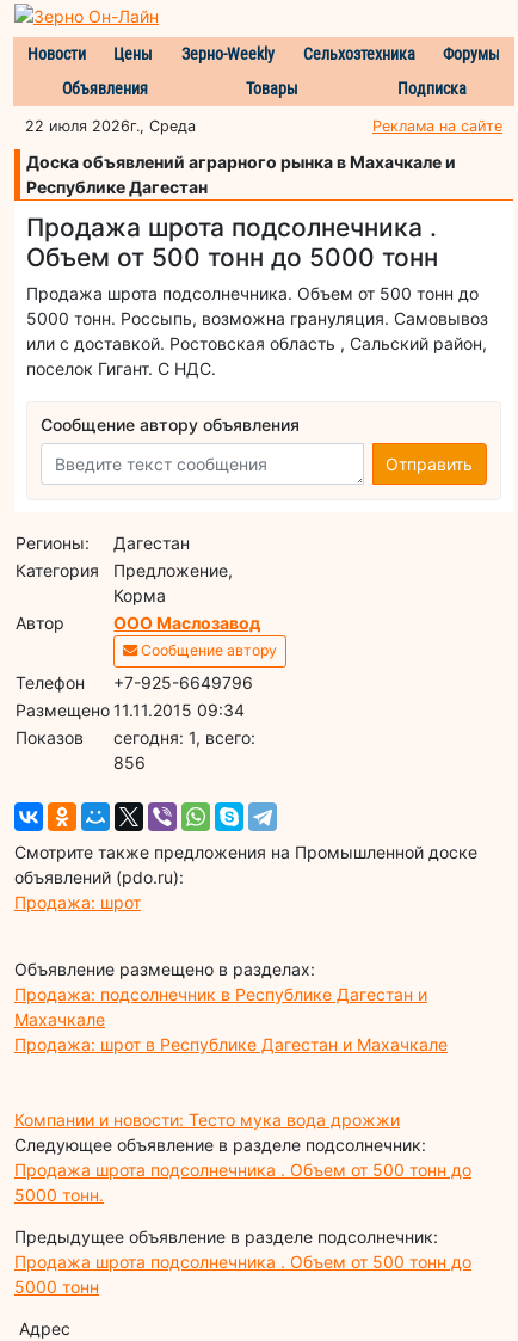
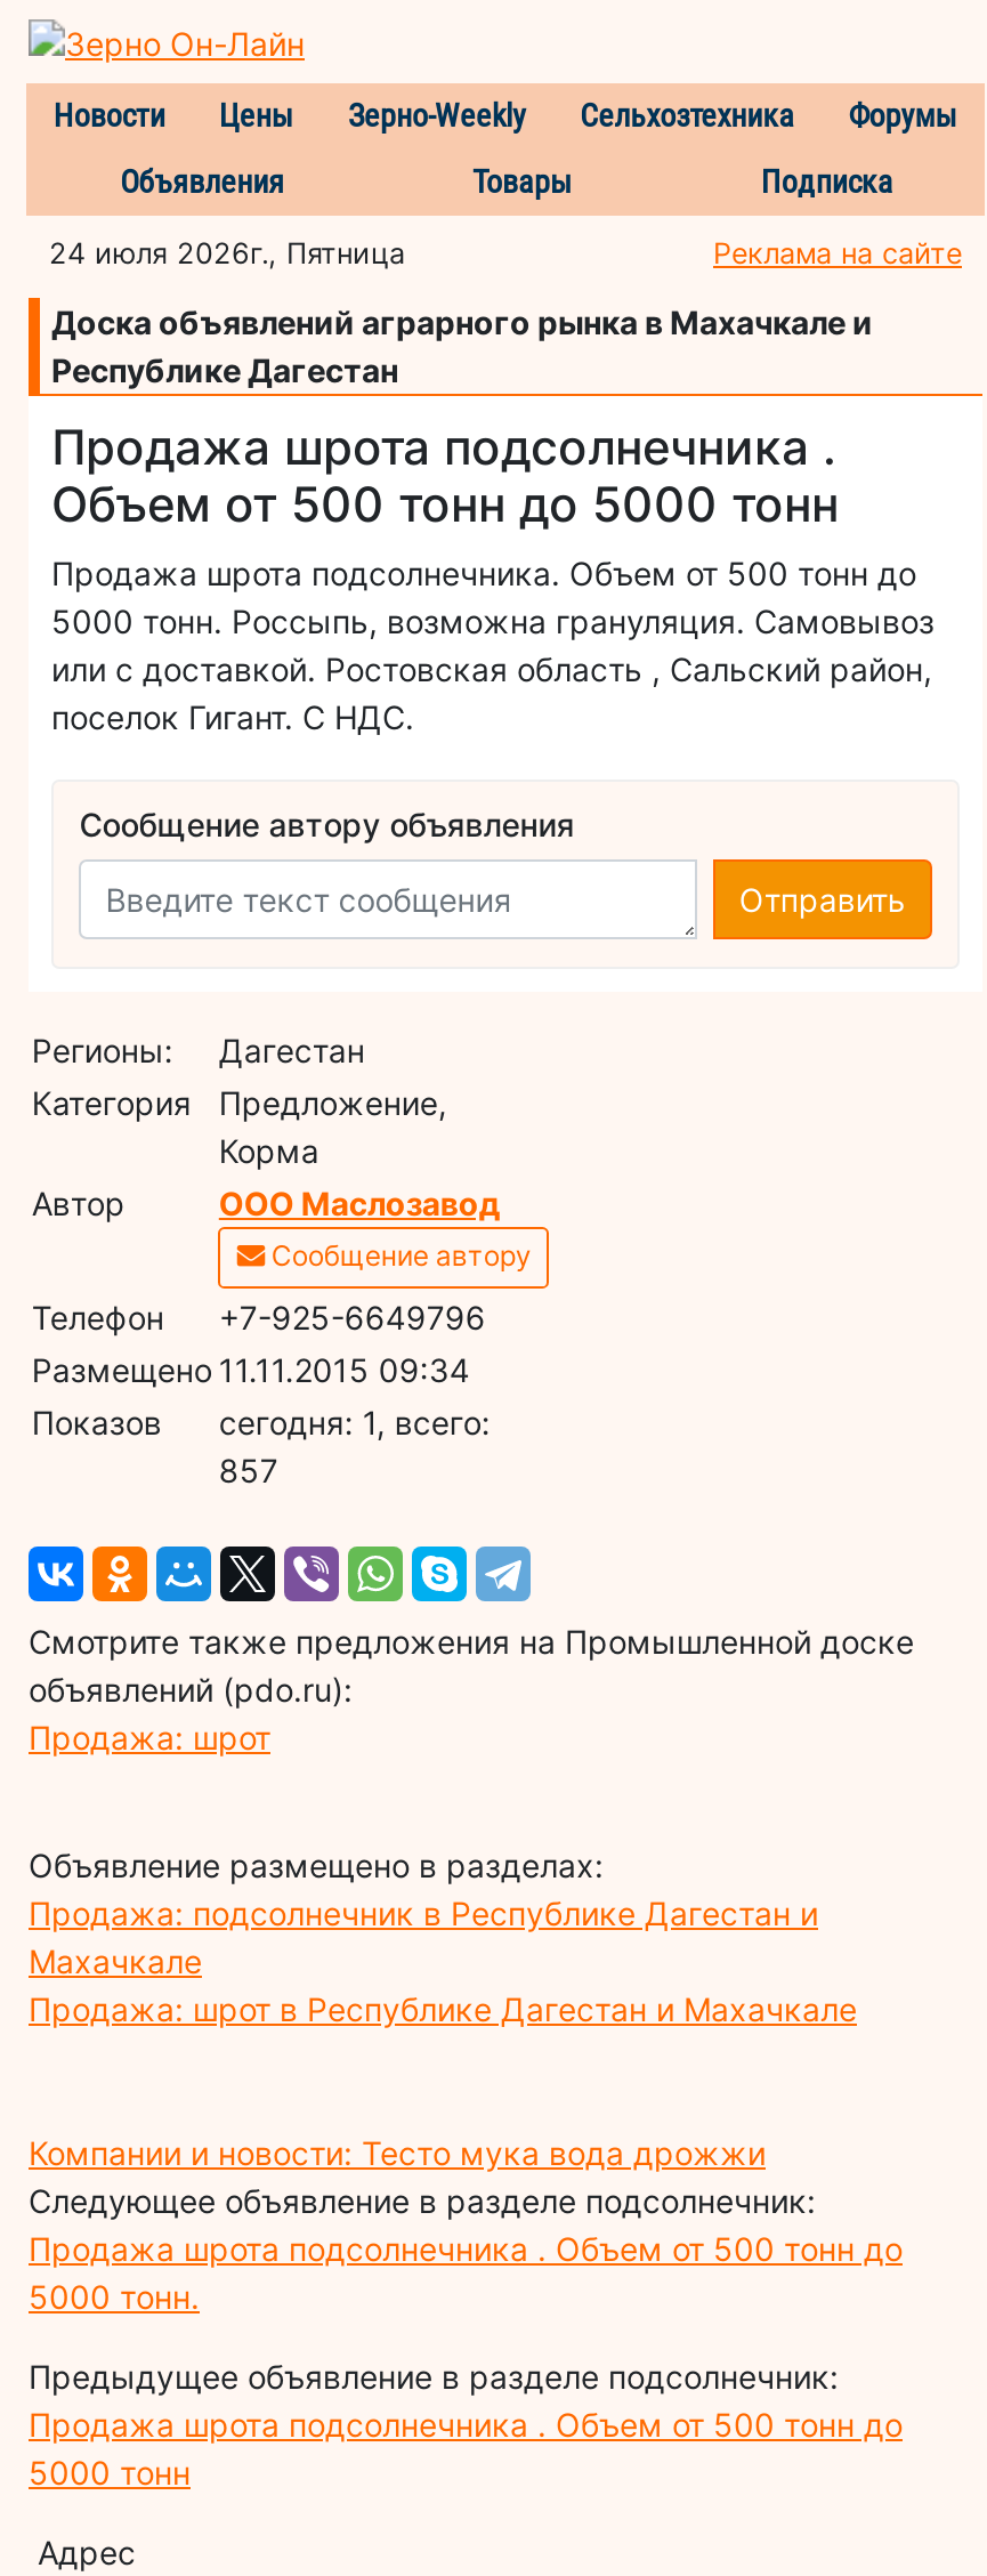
[25,117,196,135] 22 июля 2026г., Среда -> [49,236,405,270] 24 июля 2026г., Пятница
[114,752,146,772] 856 -> [219,1450,278,1489] 857

